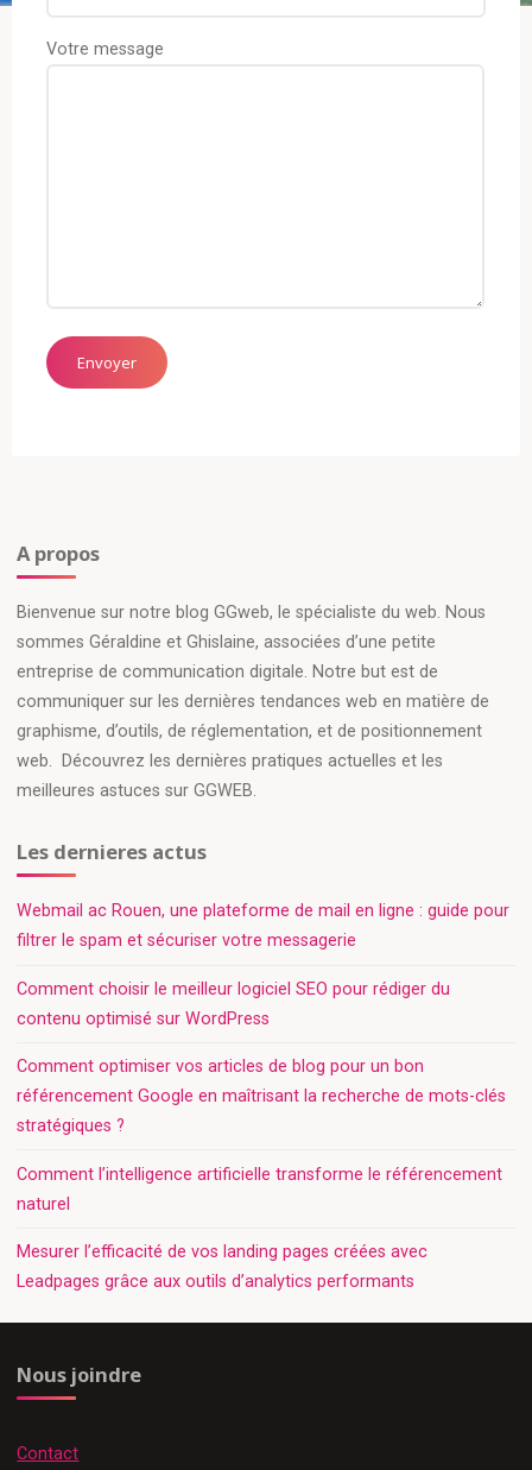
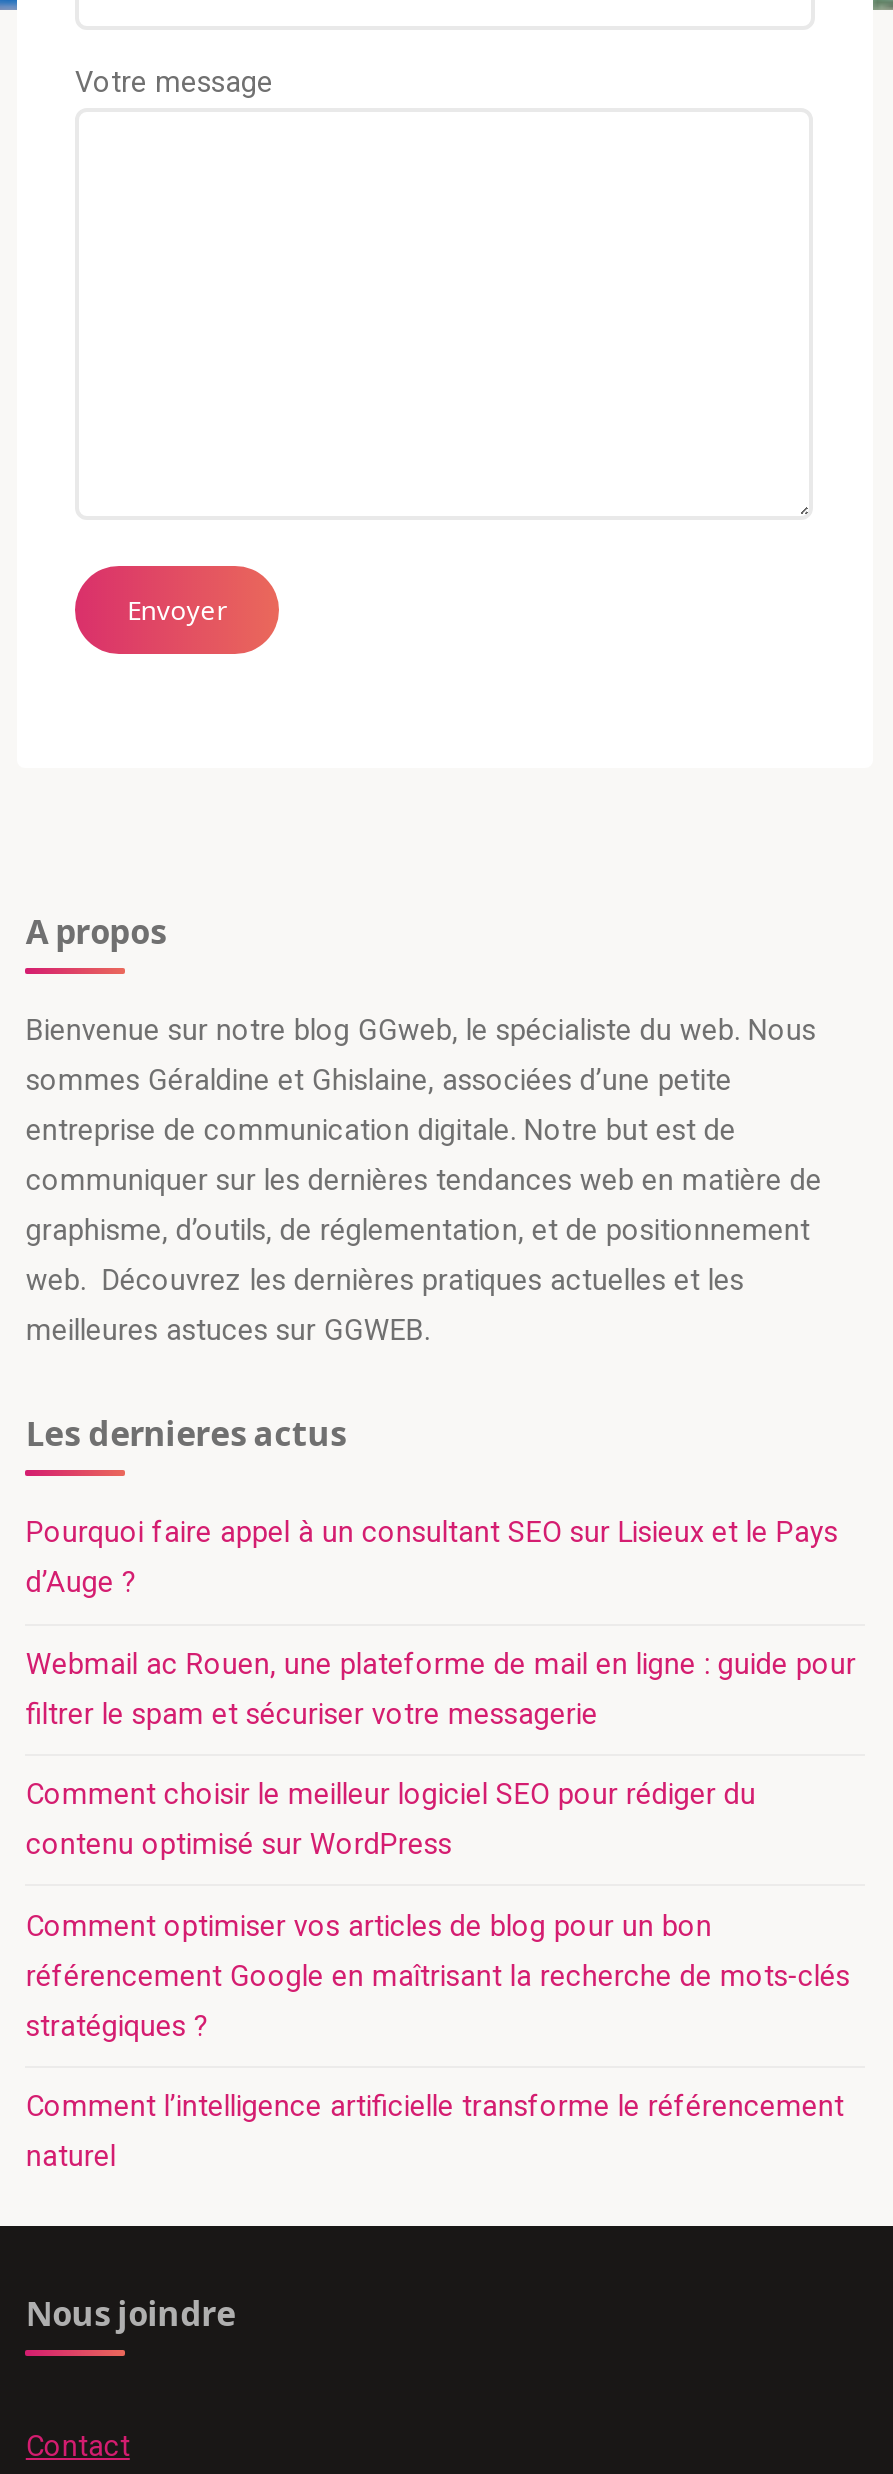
none -> [26,1517,838,1601] Pourquoi faire appel à un consultant SEO sur Lisieux et le Pays | d’Auge ?
moved [17,901,510,1214] -> [26,1648,856,2174]: Webmail ac Rouen, une plateforme de mail en ligne : guide pour | filtrer le spam et sécuriser votre messagerie | Comment choisir le meilleur logiciel SEO pour rédiger du | ... | Comment l’intelligence artificielle transforme le référencement | naturel
[17,1242,428,1292] Mesurer l’efficacité de vos landing pages créées avec | Leadpages grâce aux outils d’analytics performants -> none

